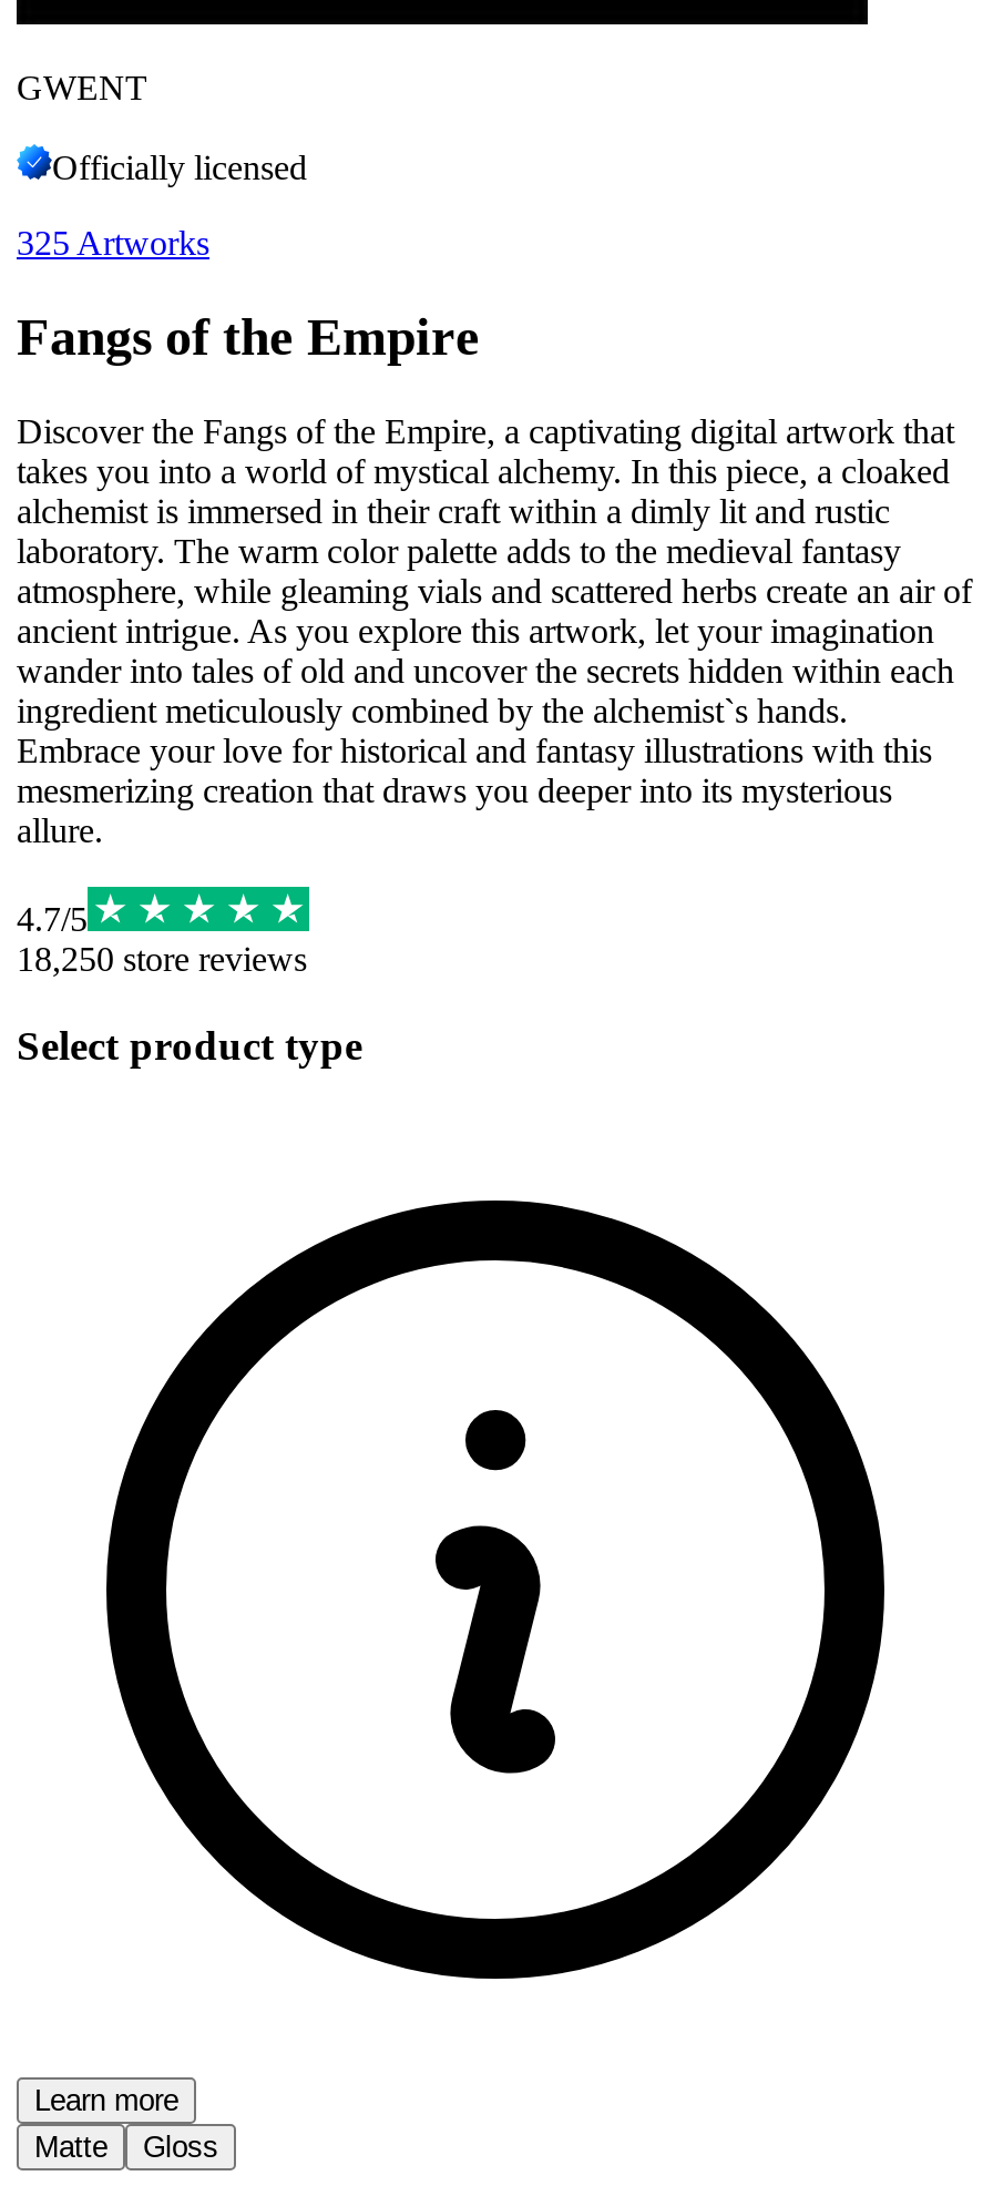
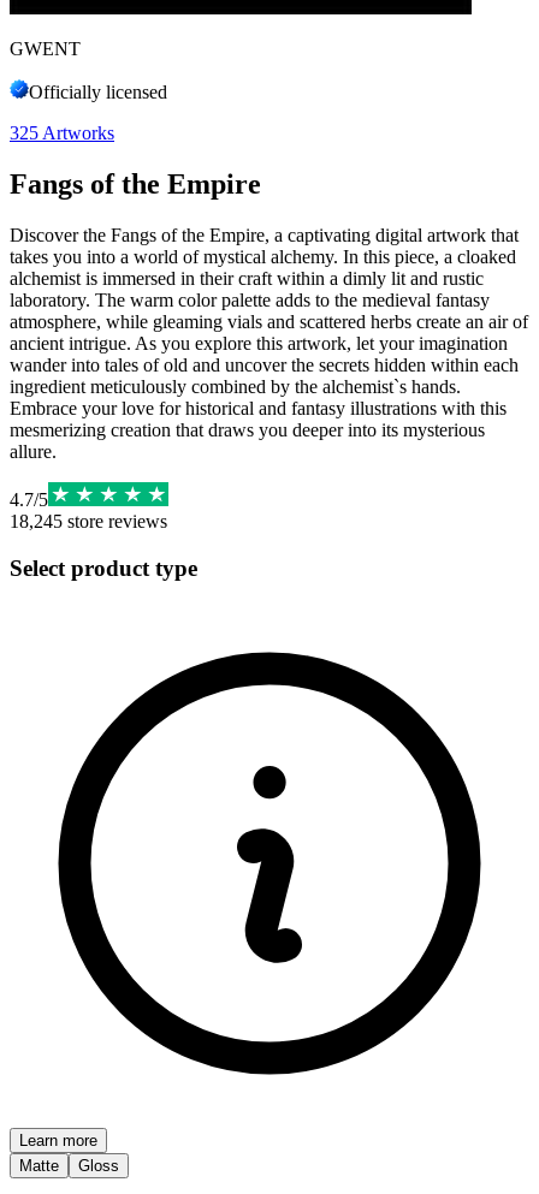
[17,940,307,977] 18,250 store reviews -> [10,511,167,531] 18,245 store reviews

